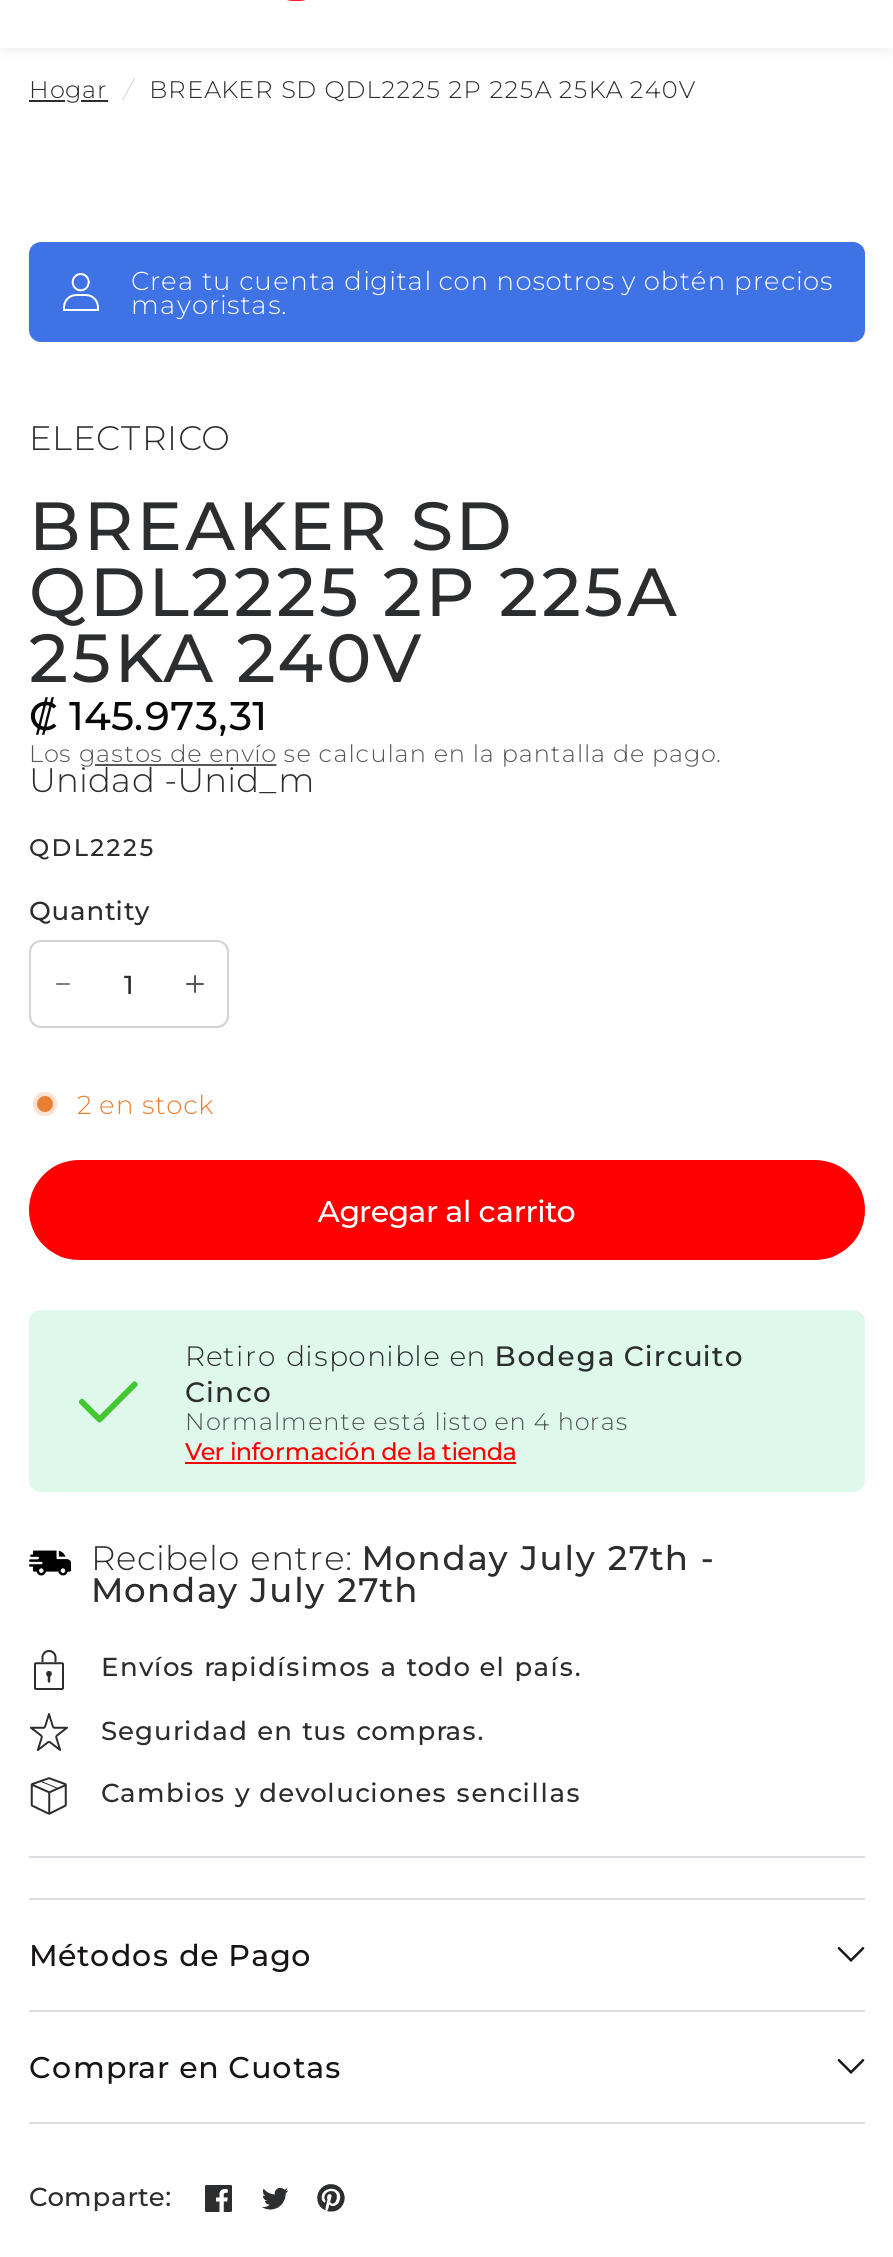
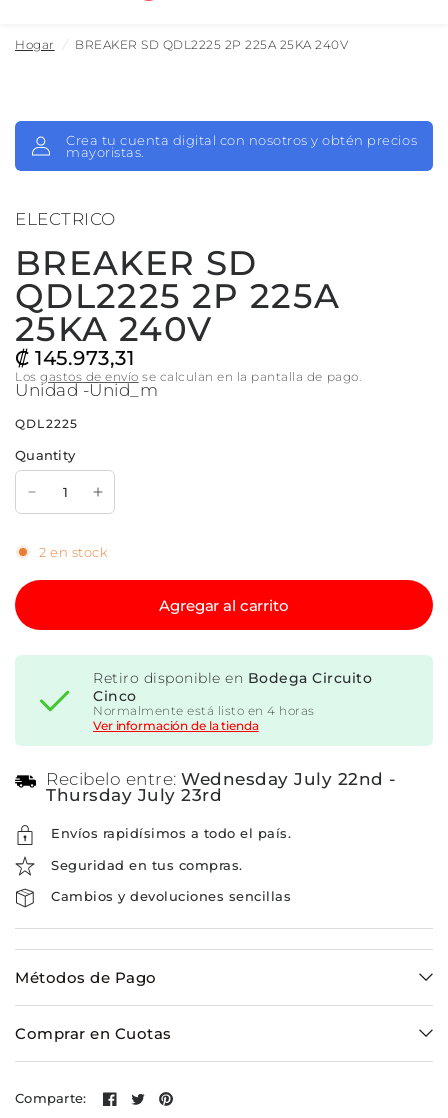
[91,1538,716,1578] Recibelo entre: Monday July 27th - -> [46,769,397,789] Recibelo entre: Wednesday July 22nd -
[91,1570,419,1610] Monday July 27th -> [46,785,222,805] Thursday July 23rd

